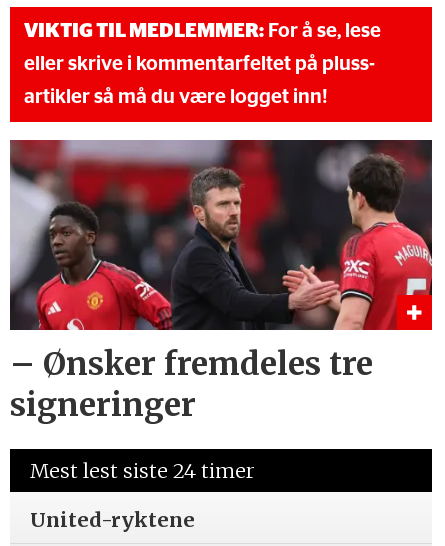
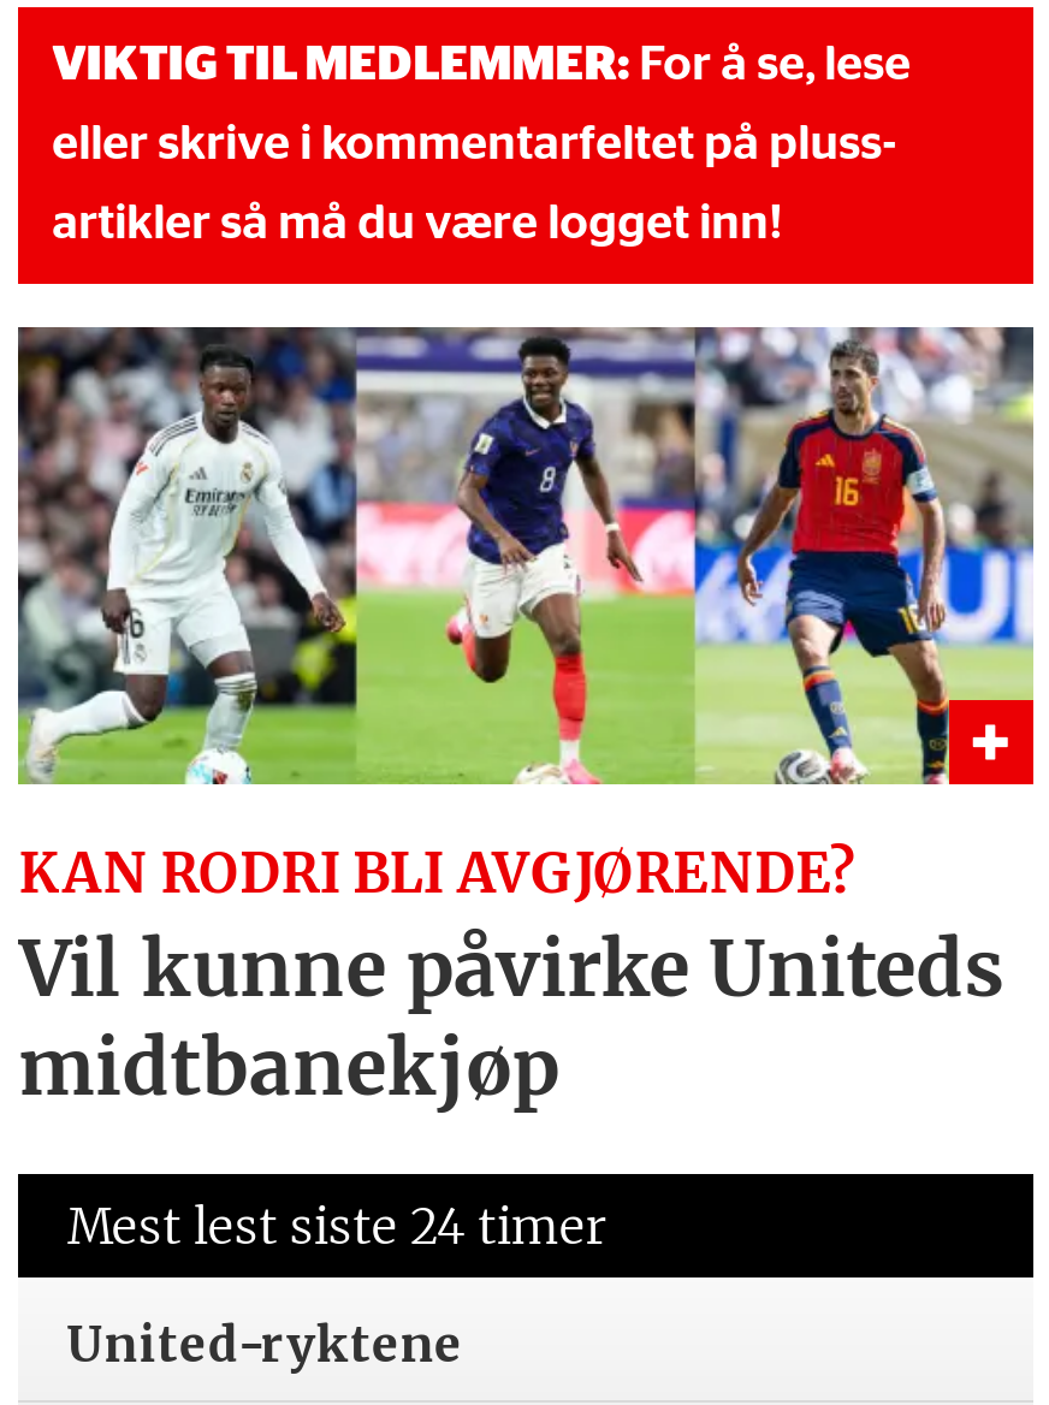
[10,139,433,425] [image] | – Ønsker fremdeles tre | signeringer -> [16,325,1036,1117] [image] | KAN RODRI BLI AVGJØRENDE? | Vil kunne påvirke Uniteds | midtbanekjøp

